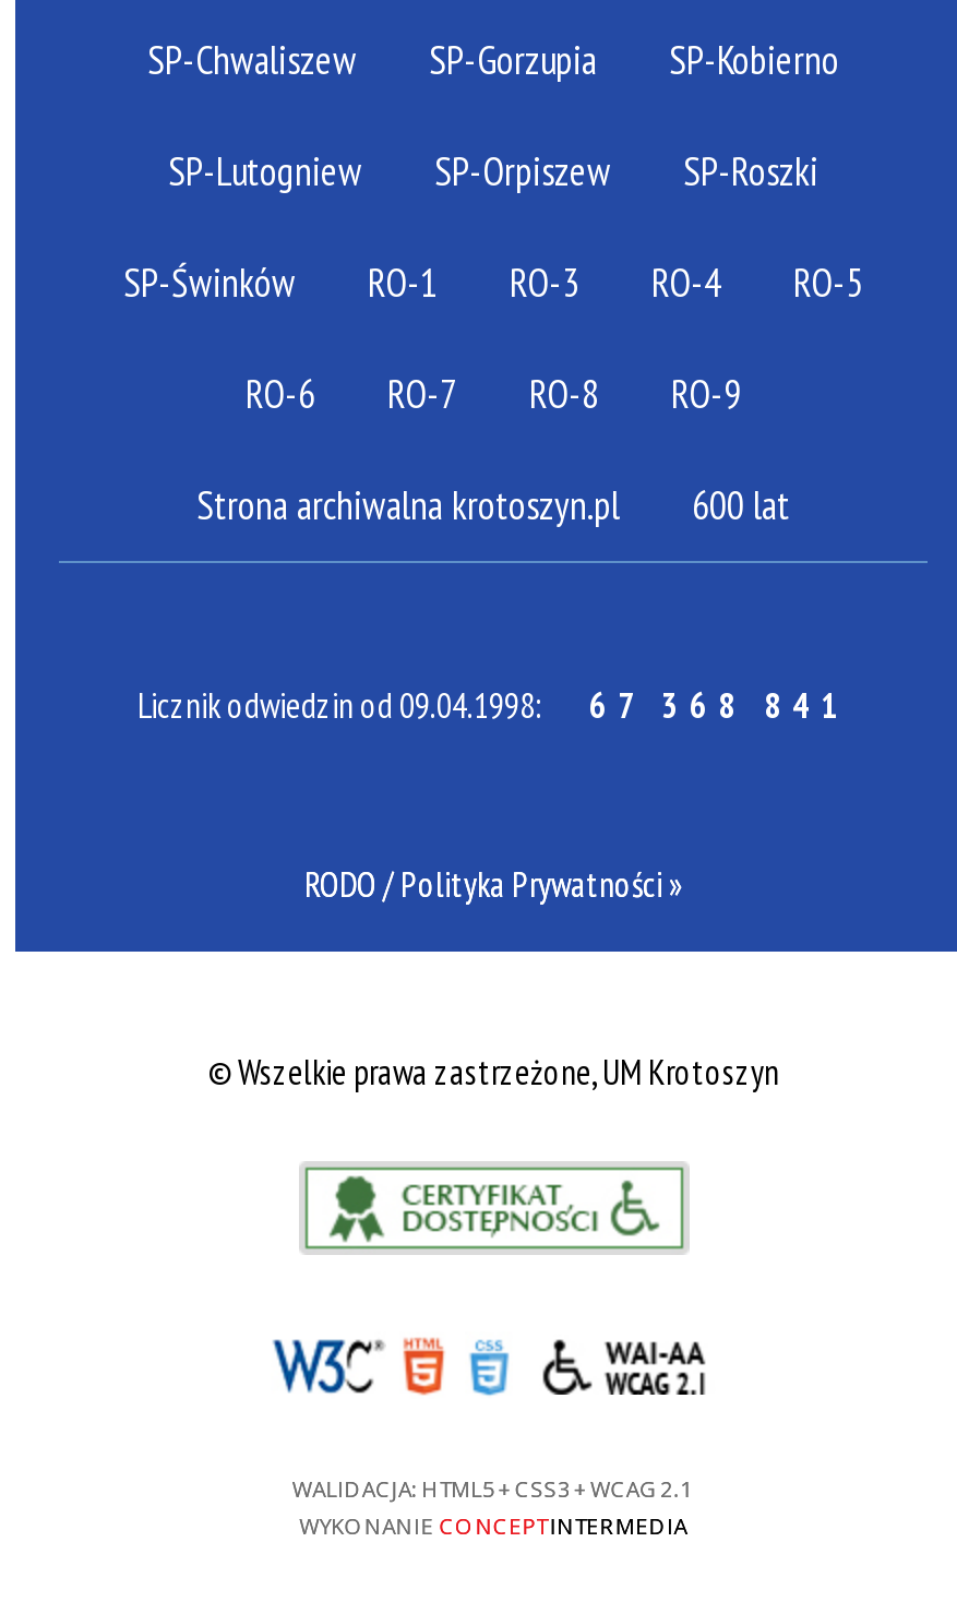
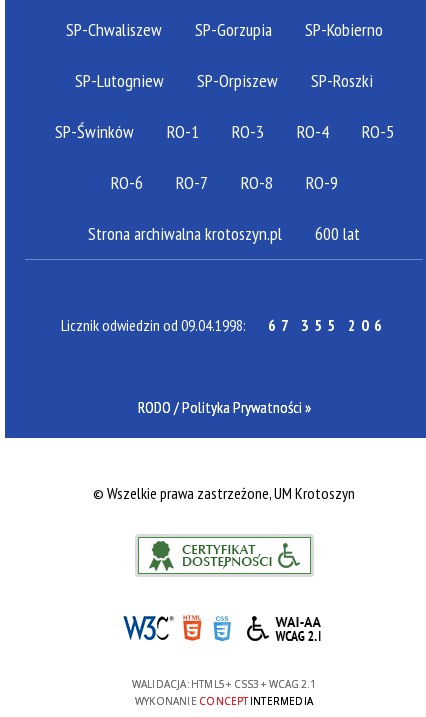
[137,682,849,726] Licznik odwiedzin od 09.04.1998: 67 368 841 -> [61,315,387,335] Licznik odwiedzin od 09.04.1998: 67 355 206

